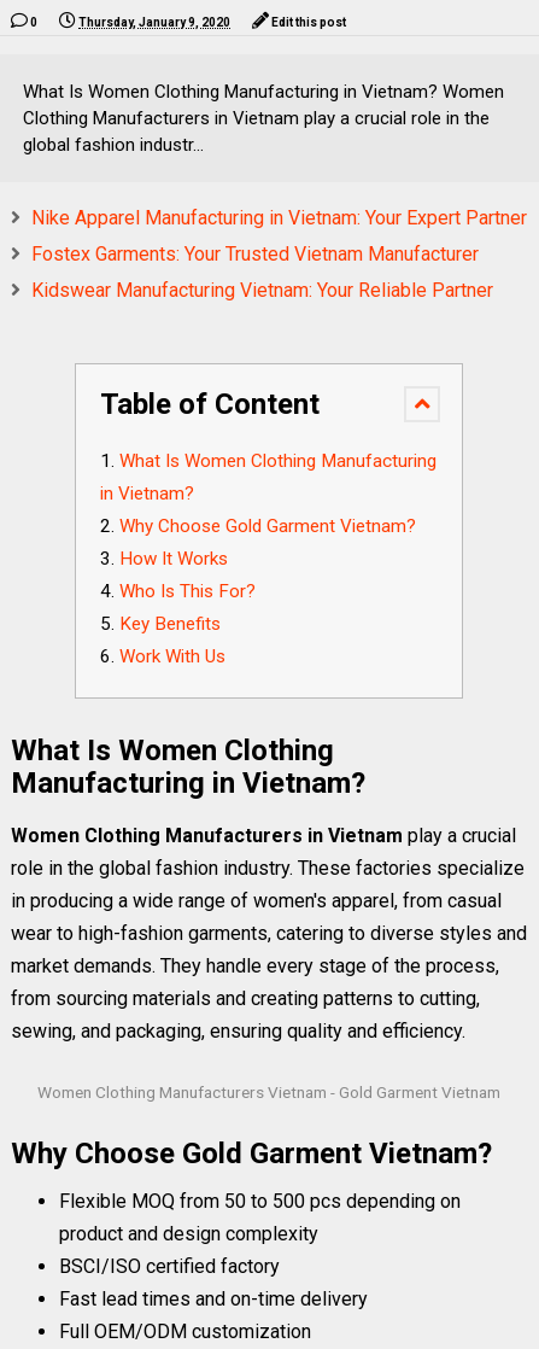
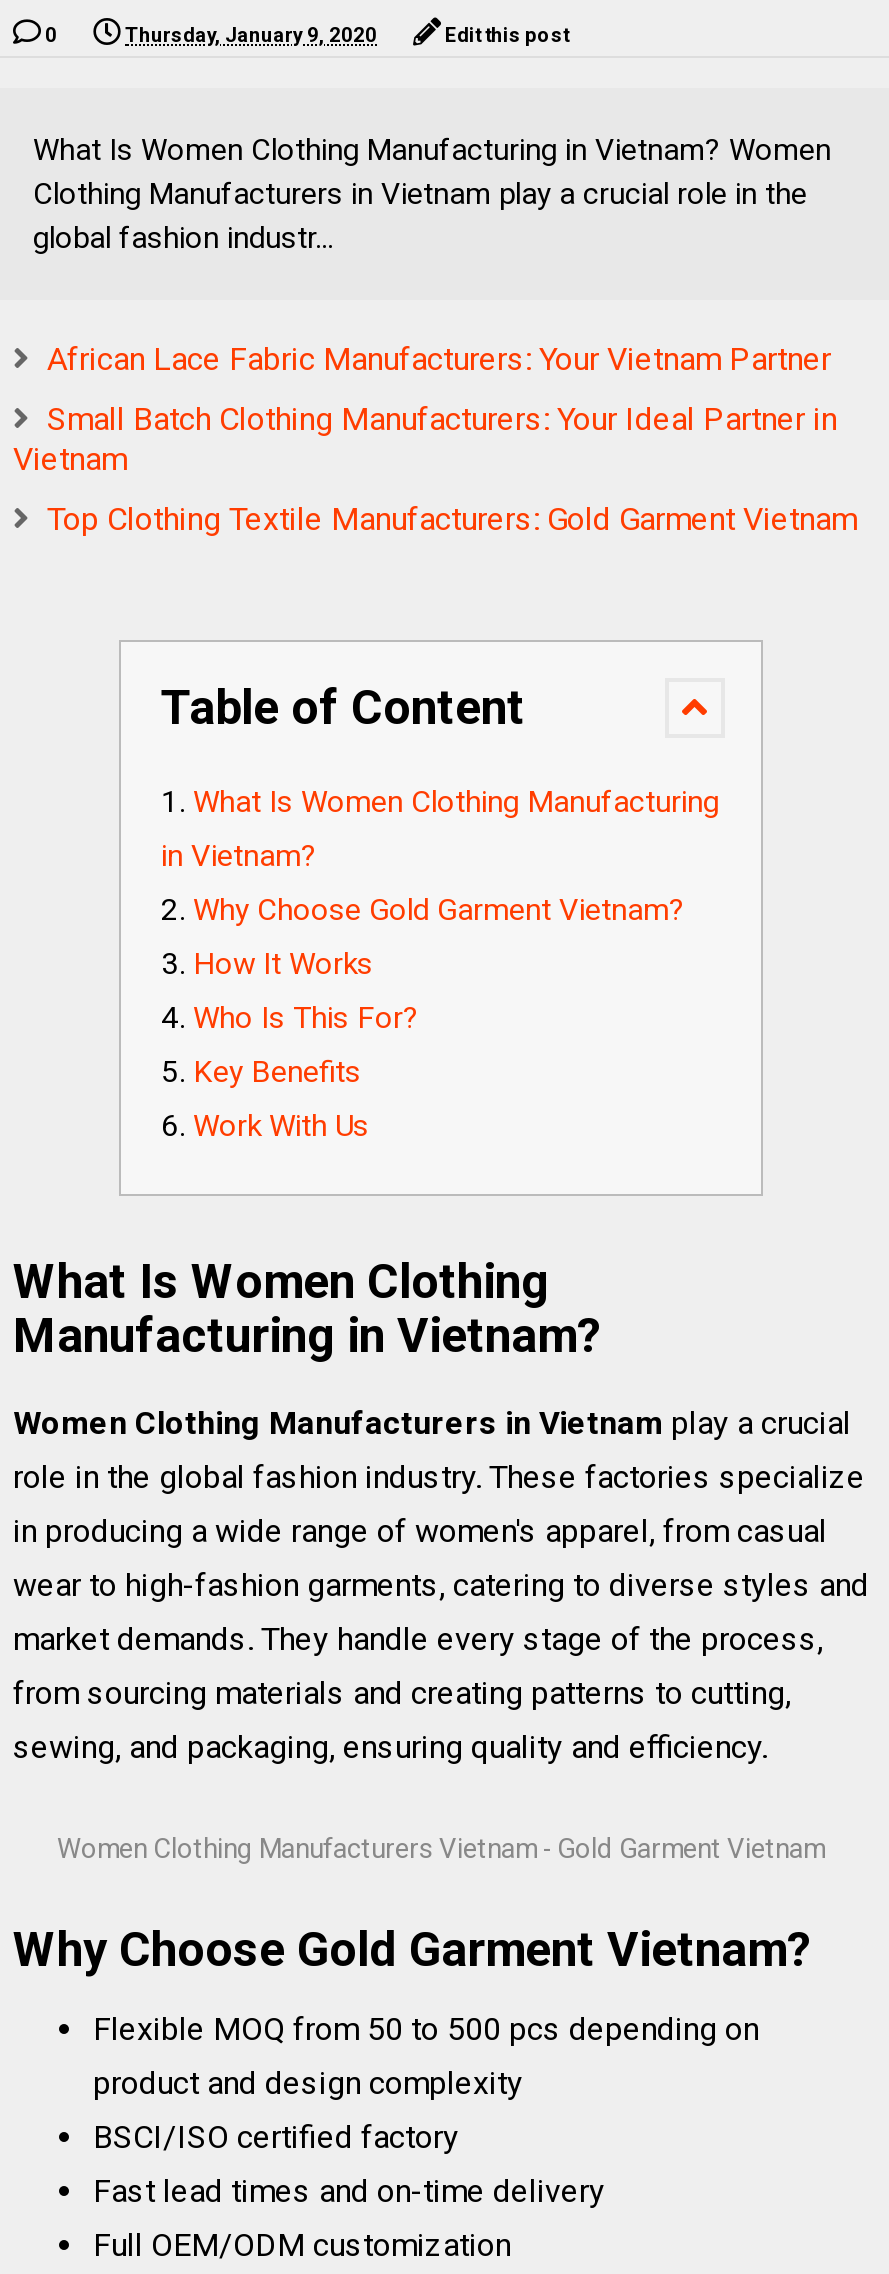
[31,206,527,229] Nike Apparel Manufacturing in Vietnam: Your Expert Partner -> [47,340,831,378] African Lace Fabric Manufacturers: Your Vietnam Partner
[31,243,479,265] Fostex Garments: Your Trusted Vietnam Manufacturer -> [13,400,837,478] Small Batch Clothing Manufacturers: Your Ideal Partner in | Vietnam
[31,279,493,302] Kidswear Manufacturing Vietnam: Your Reliable Partner -> [47,500,857,538] Top Clothing Textile Manufacturers: Gold Garment Vietnam

